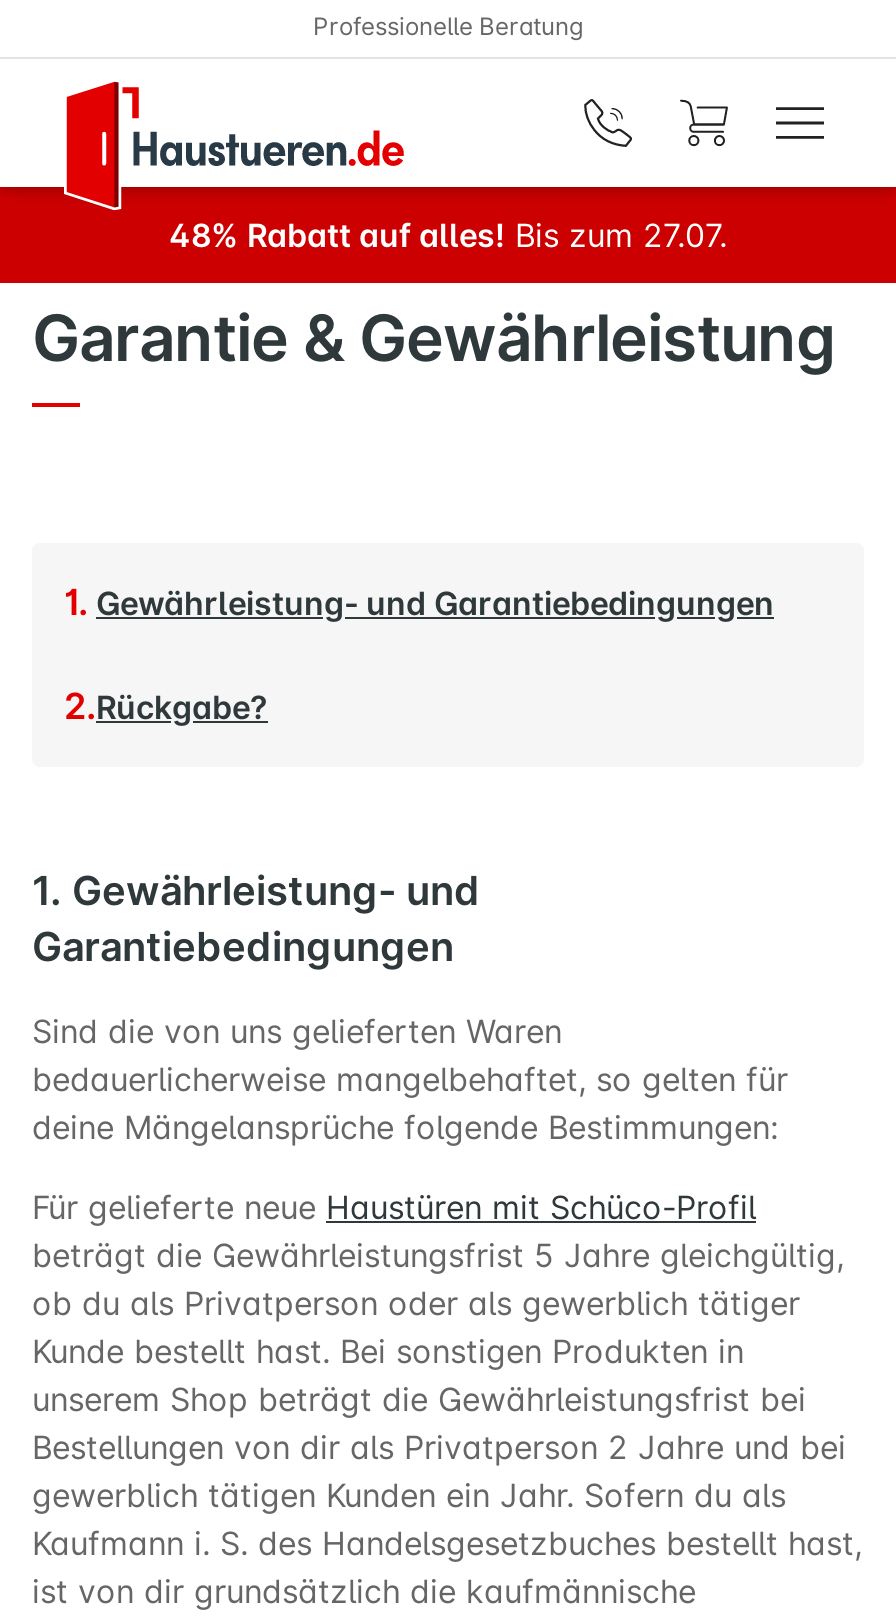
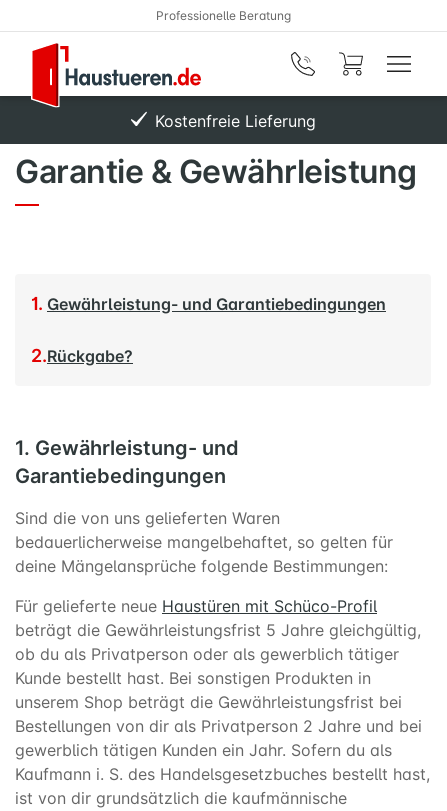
[169,215,727,255] 48% Rabatt auf alles! Bis zum 27.07. -> [150,110,316,130] Kostenfreie Lieferung

